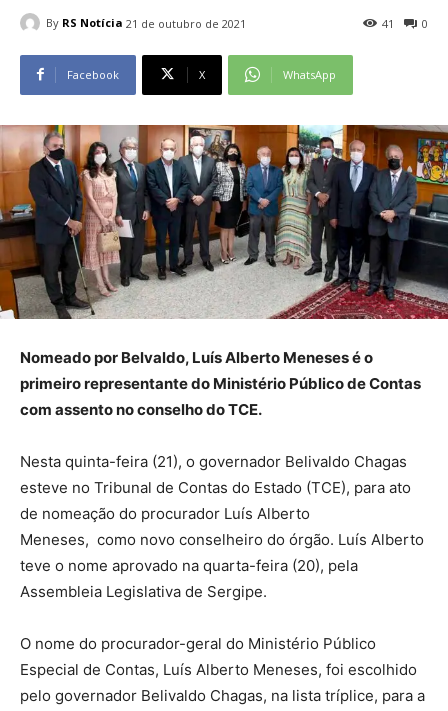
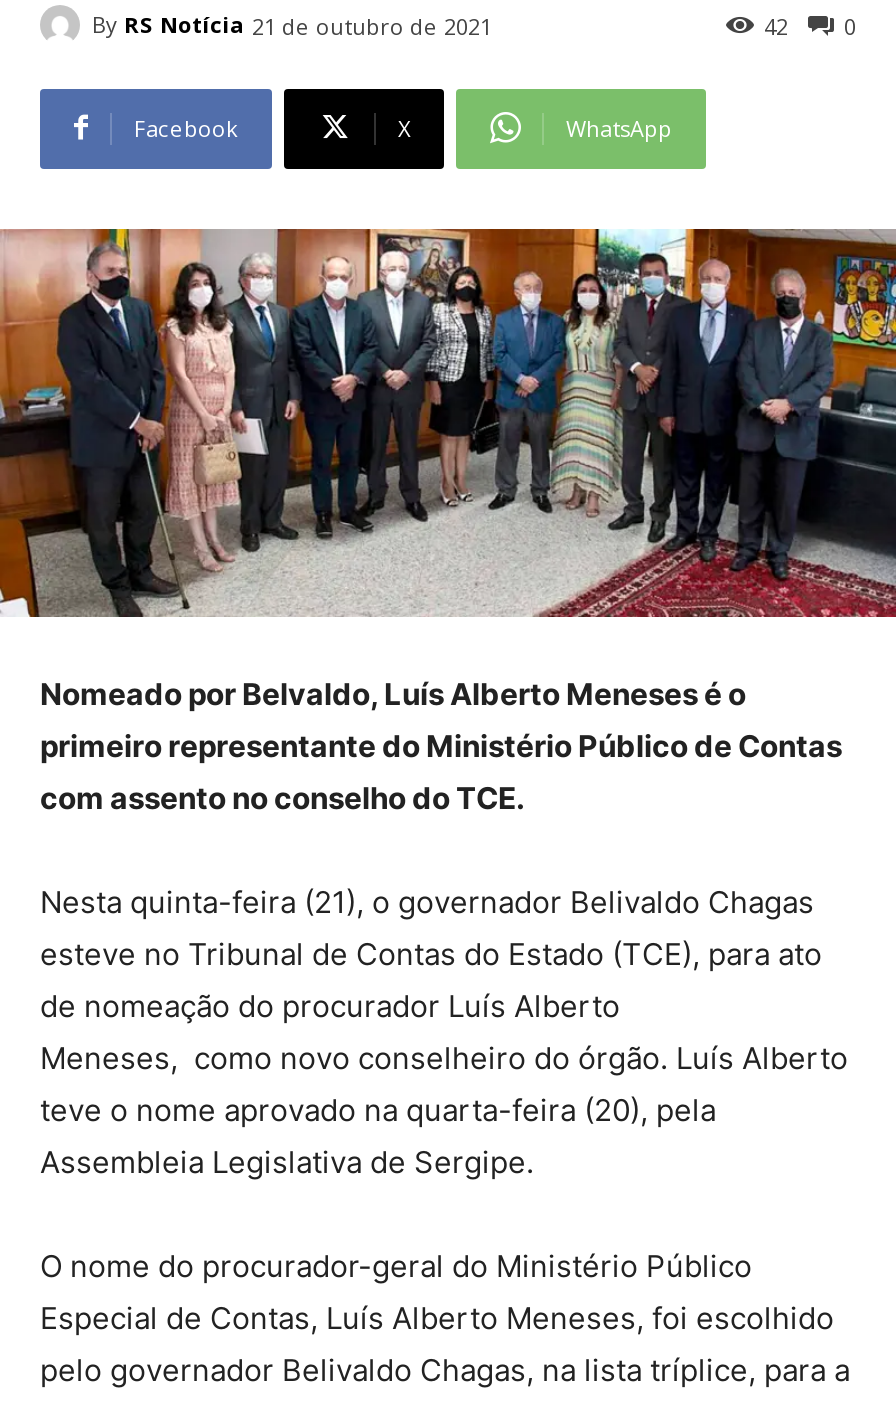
[382,16,428,31] 41 0 -> [764,11,856,41] 42 0

